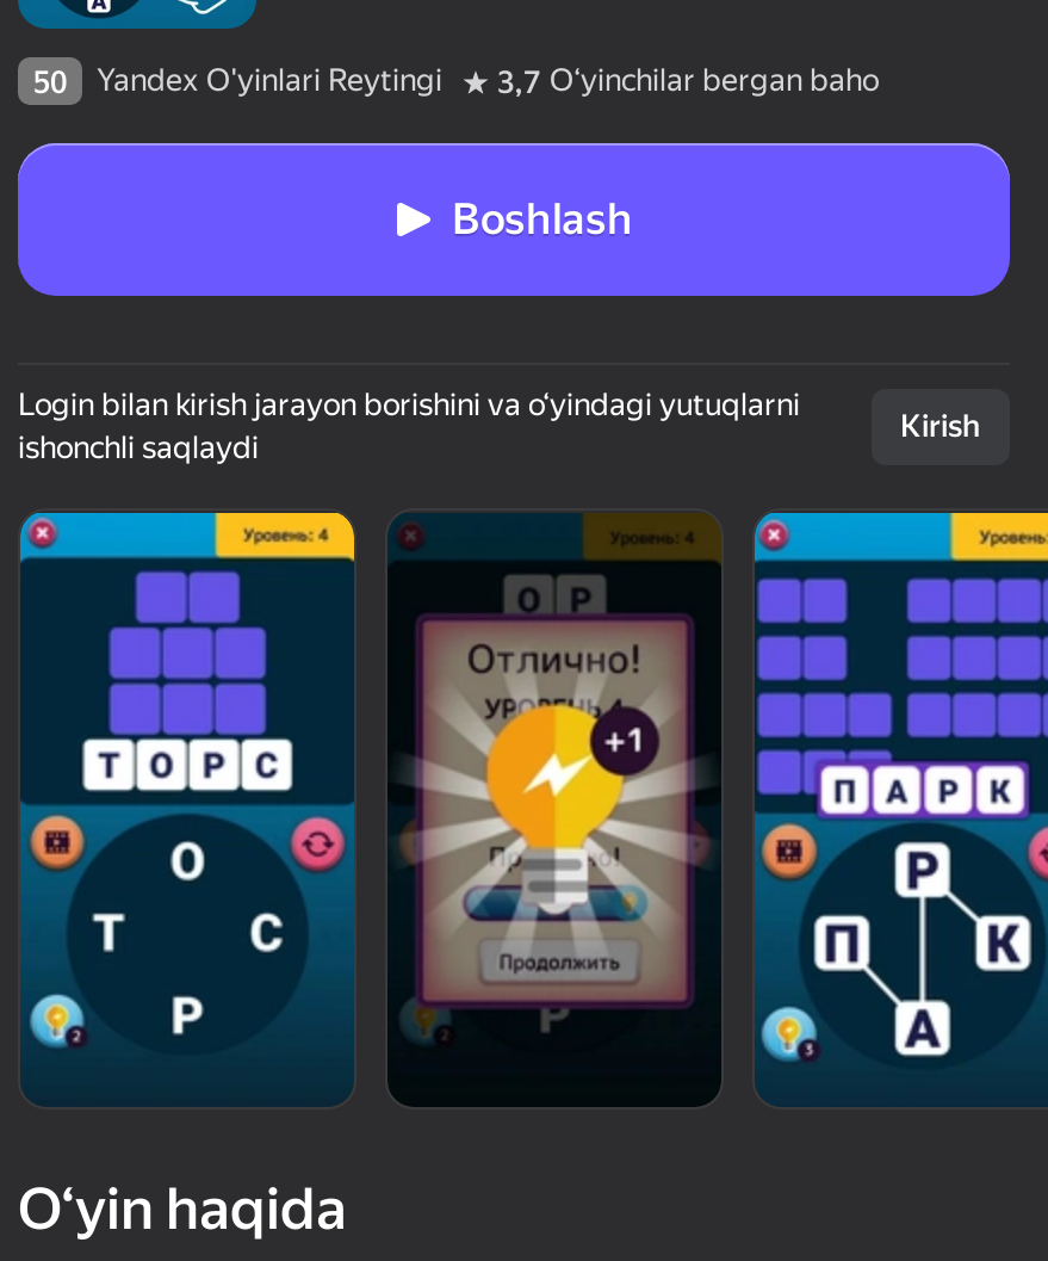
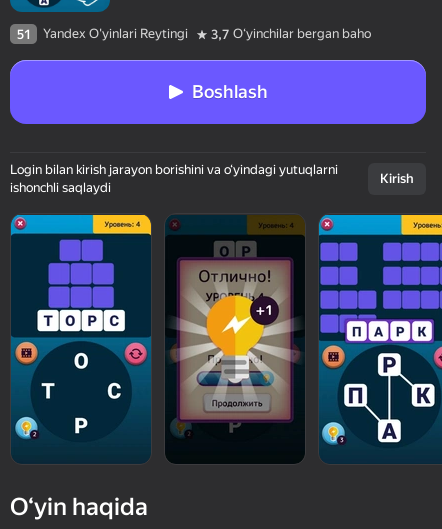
[33,63,67,99] 50 -> [16,26,30,41] 51

